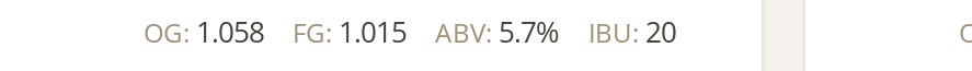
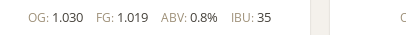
[144,12,676,51] OG: 1.058 | FG: 1.015 | ABV: 5.7% | IBU: 20 -> [28,8,271,26] OG: 1.030 | FG: 1.019 | ABV: 0.8% | IBU: 35

